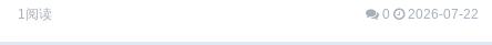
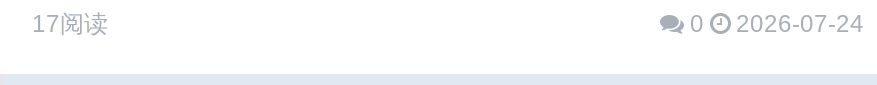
[18,7,479,22] 2026-07-22 | 1阅读 -> [32,11,864,39] 2026-07-24 | 17阅读

